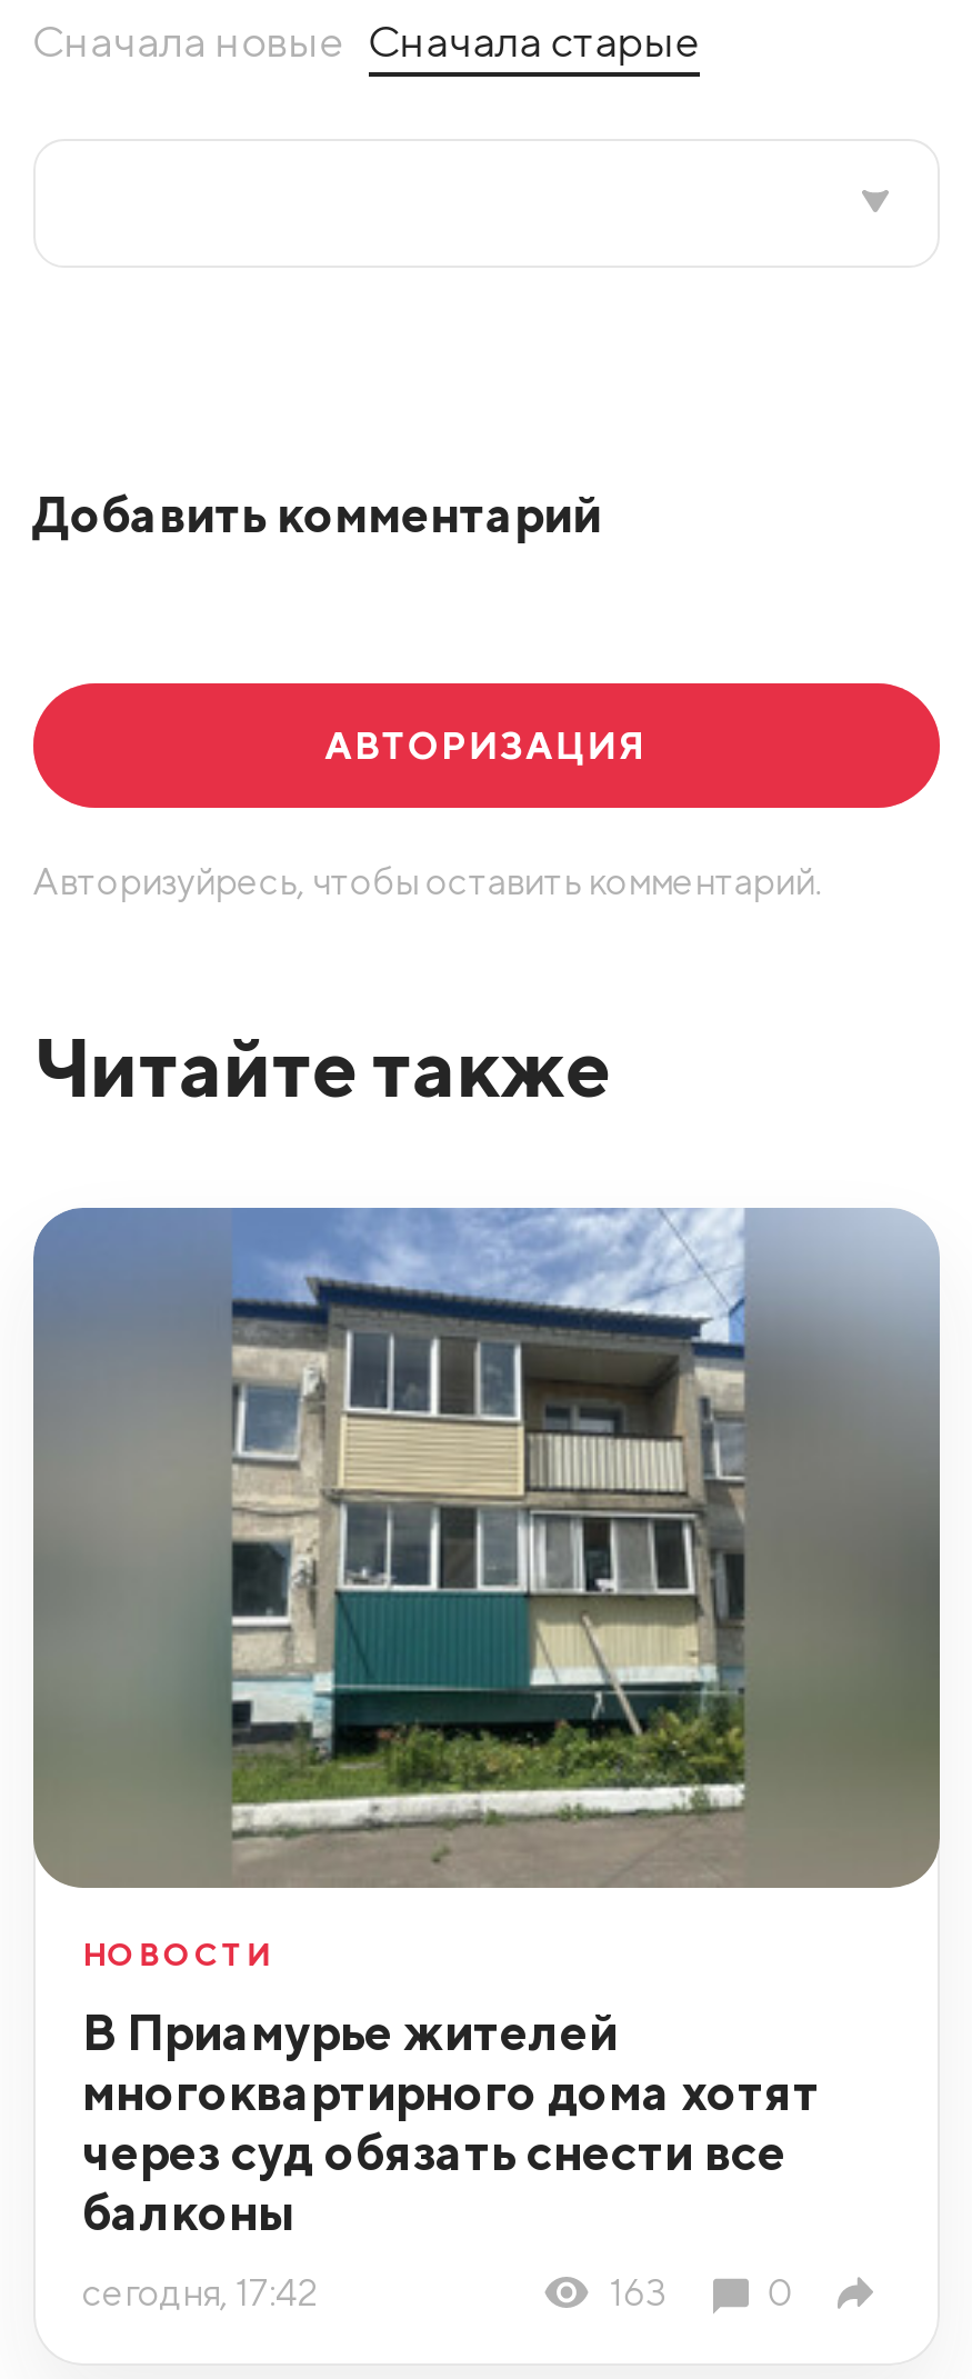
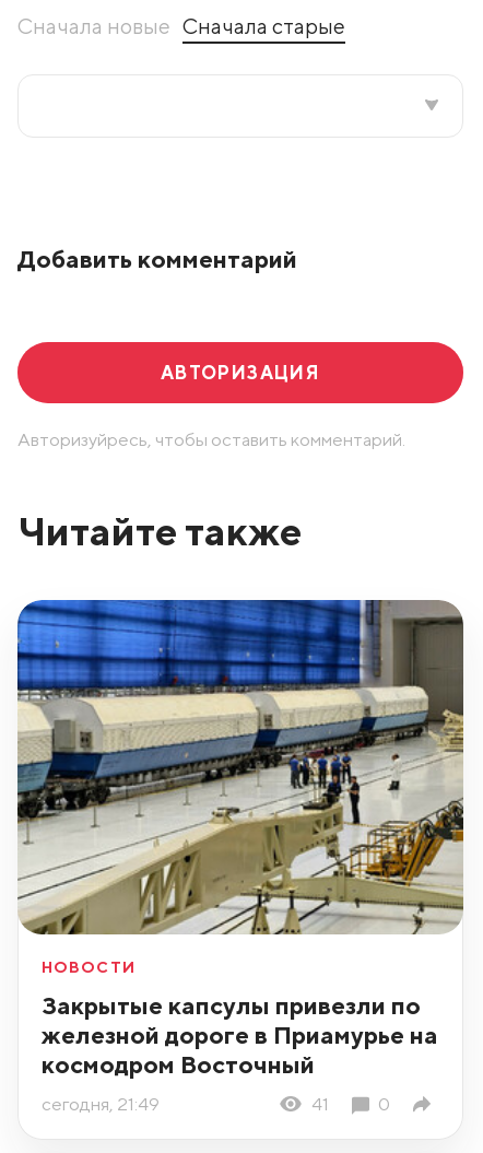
[31,1206,942,1888] [image] -> [16,599,463,934] [image]
[82,2000,820,2240] В Приамурье жителей | многоквартирного дома хотят | через суд обязать снести все | балконы -> [42,990,438,1078] Закрытые капсулы привезли по | железной дороге в Приамурье на | космодром Восточный
[82,2271,667,2315] сегодня, 17:42 | 163 -> [42,1093,329,1115] сегодня, 21:49 | 41

